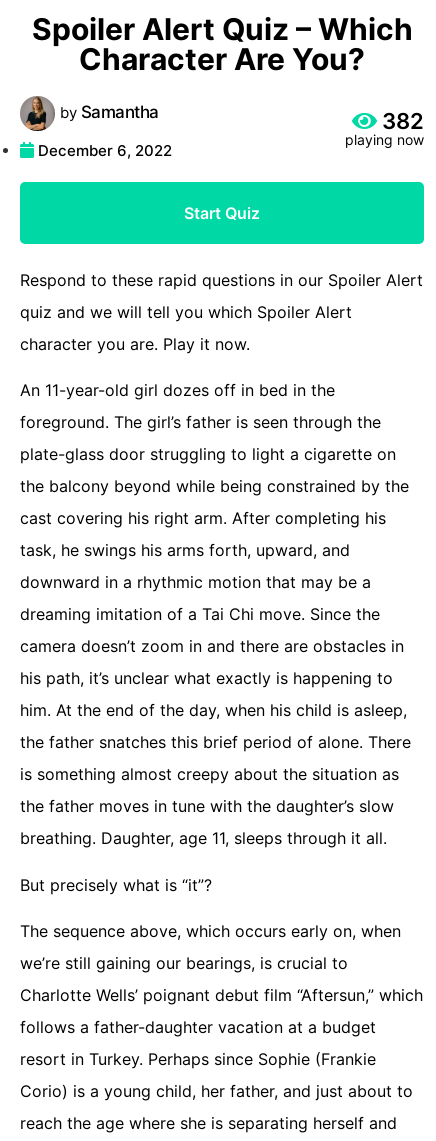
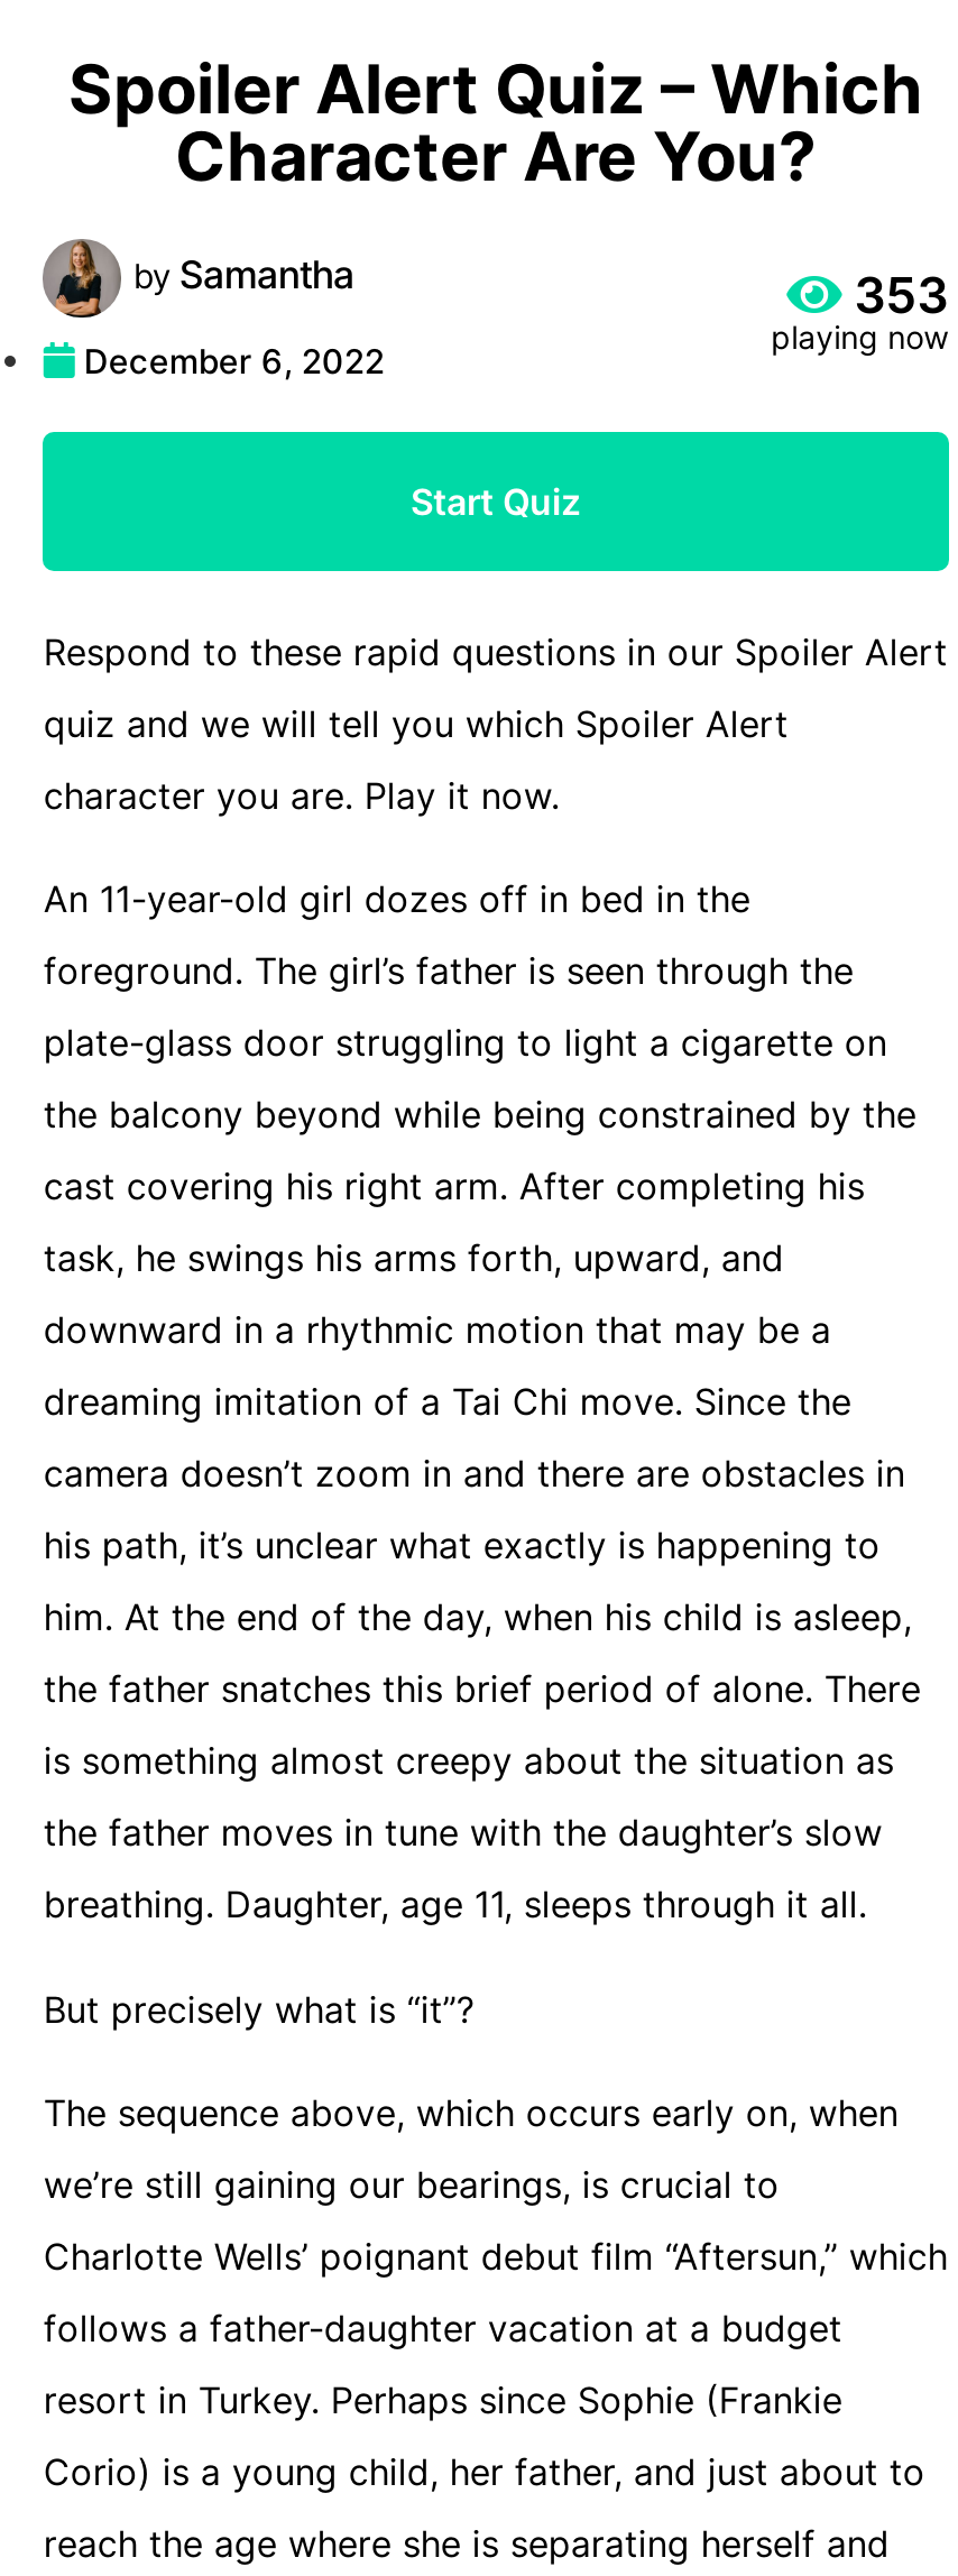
[377,107,424,133] 382 -> [843,265,948,323] 353

